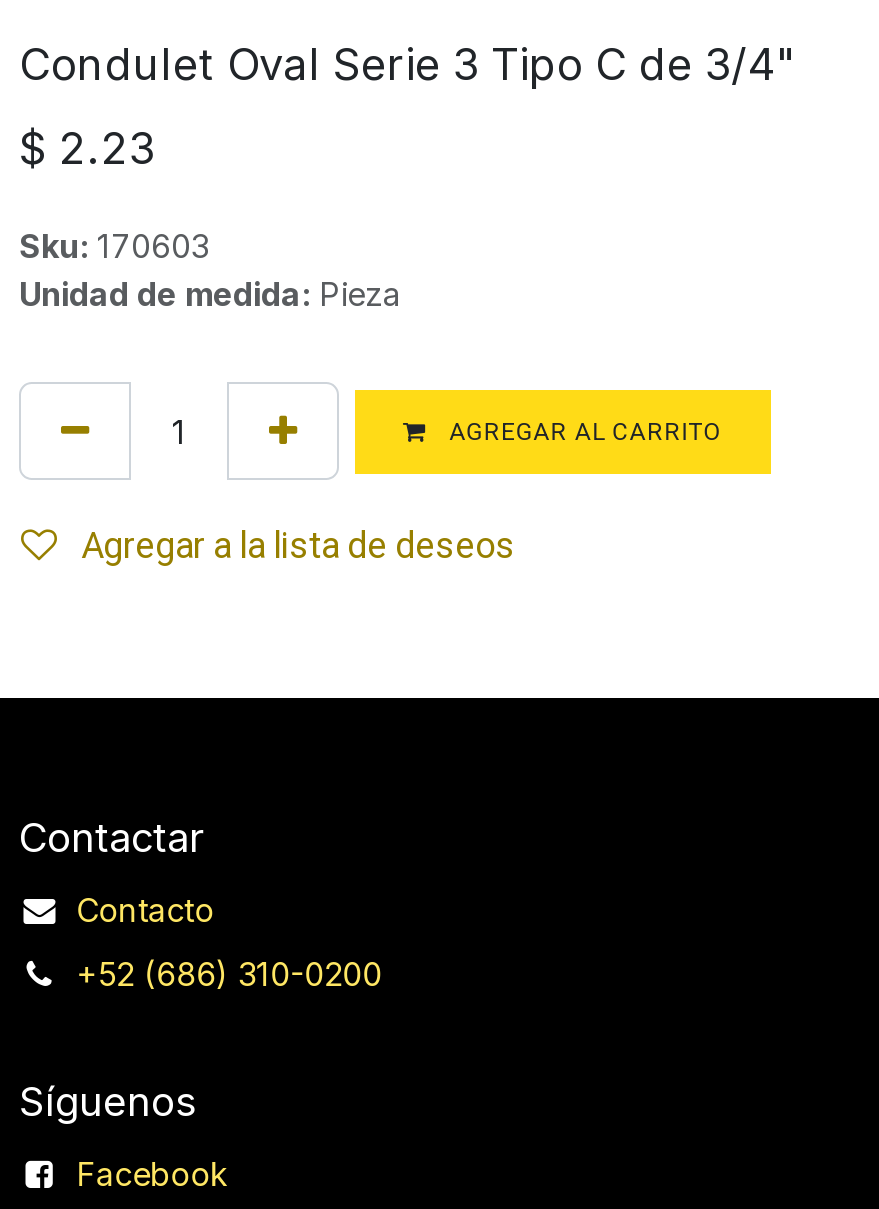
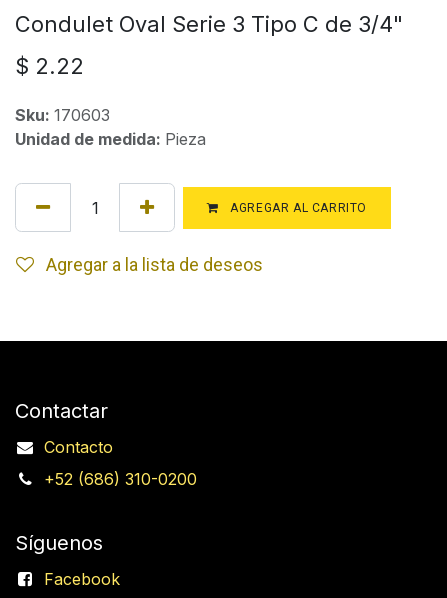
[19,122,155,174] $2.23 -> [15,53,84,79] $2.22

